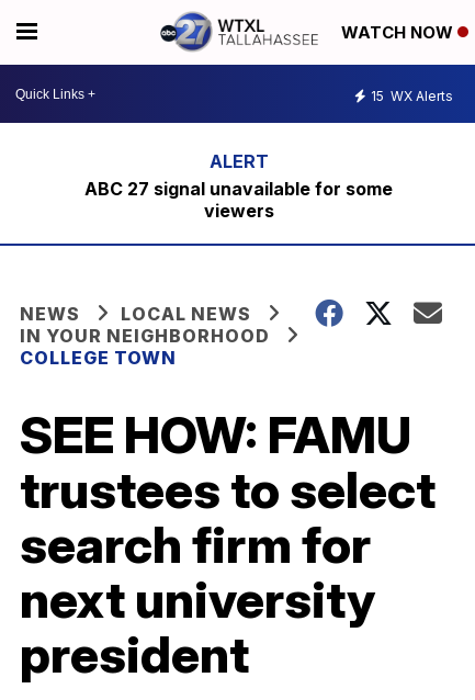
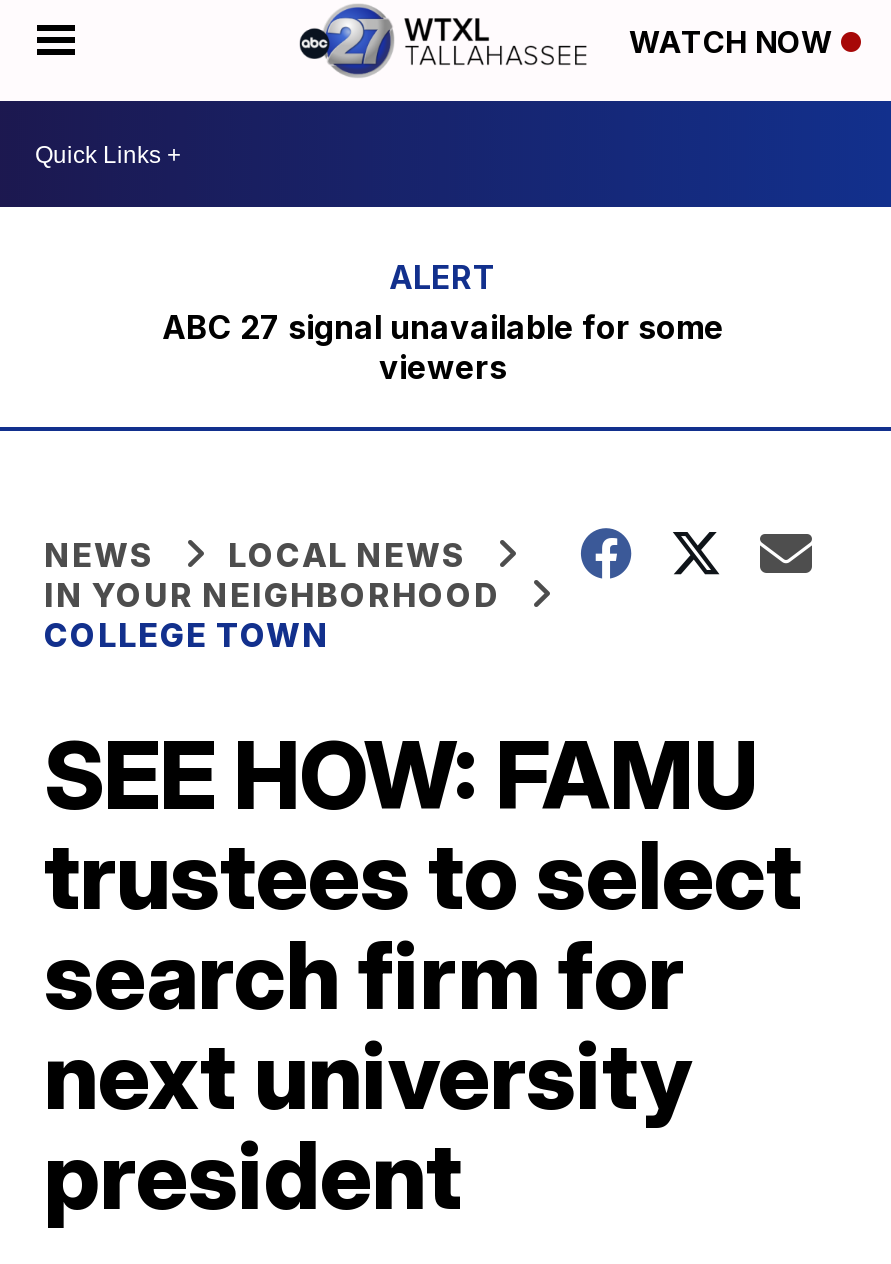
[371,87,453,104] 15 WX Alerts -> none

